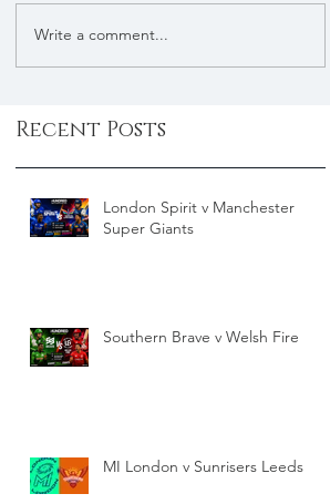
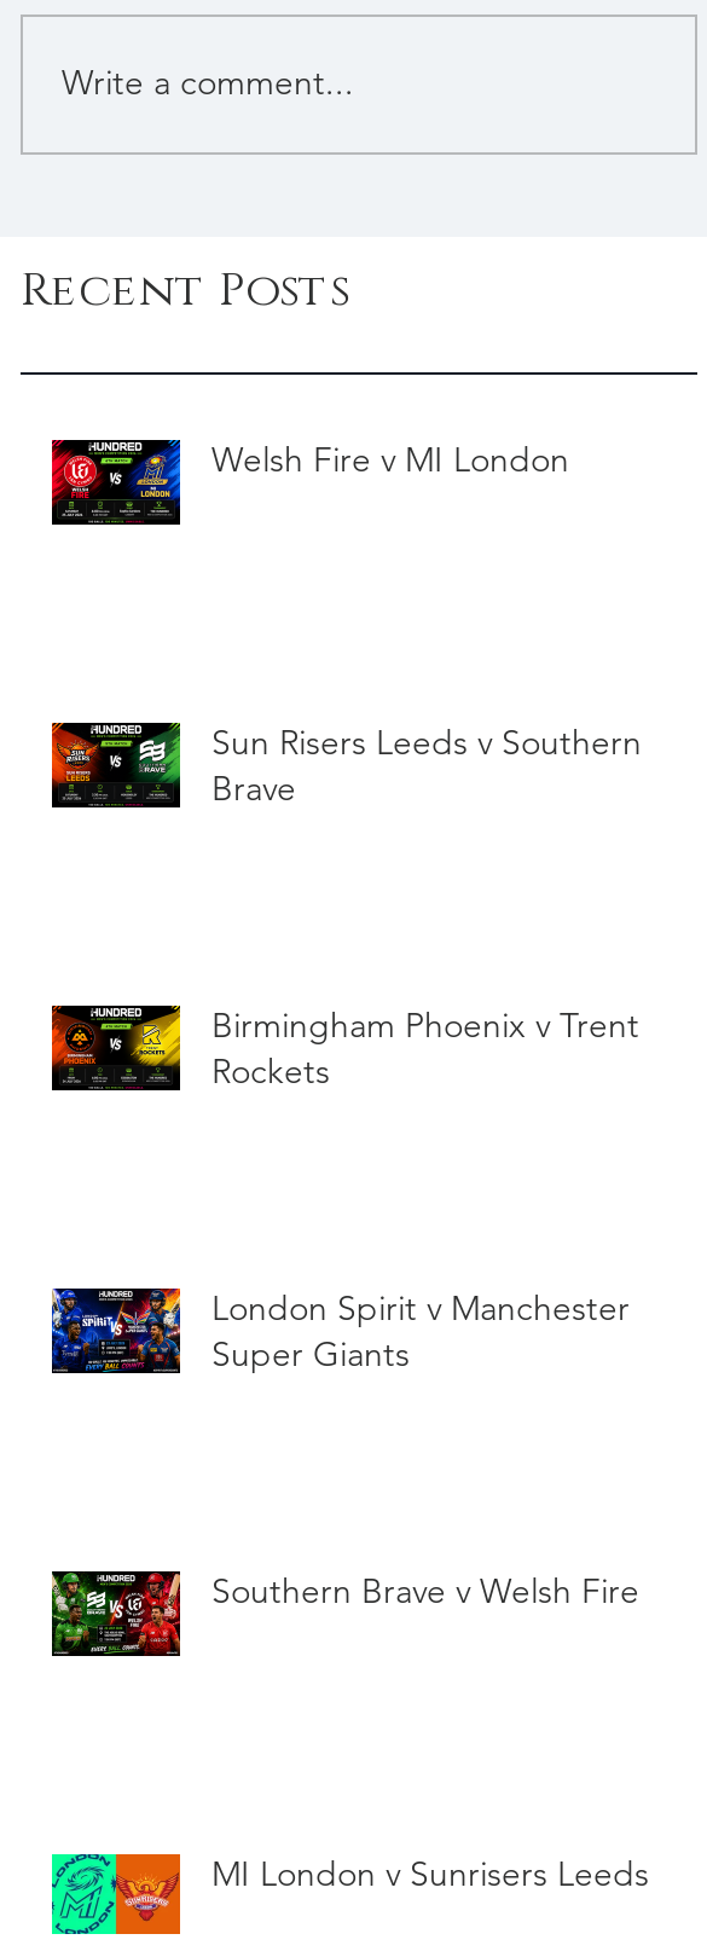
none -> [50,437,569,522] [image] | Welsh Fire v MI London
none -> [50,720,642,809] [image] | Sun Risers Leeds v Southern | Brave
none -> [50,1003,639,1093] [image] | Birmingham Phoenix v Trent | Rockets

